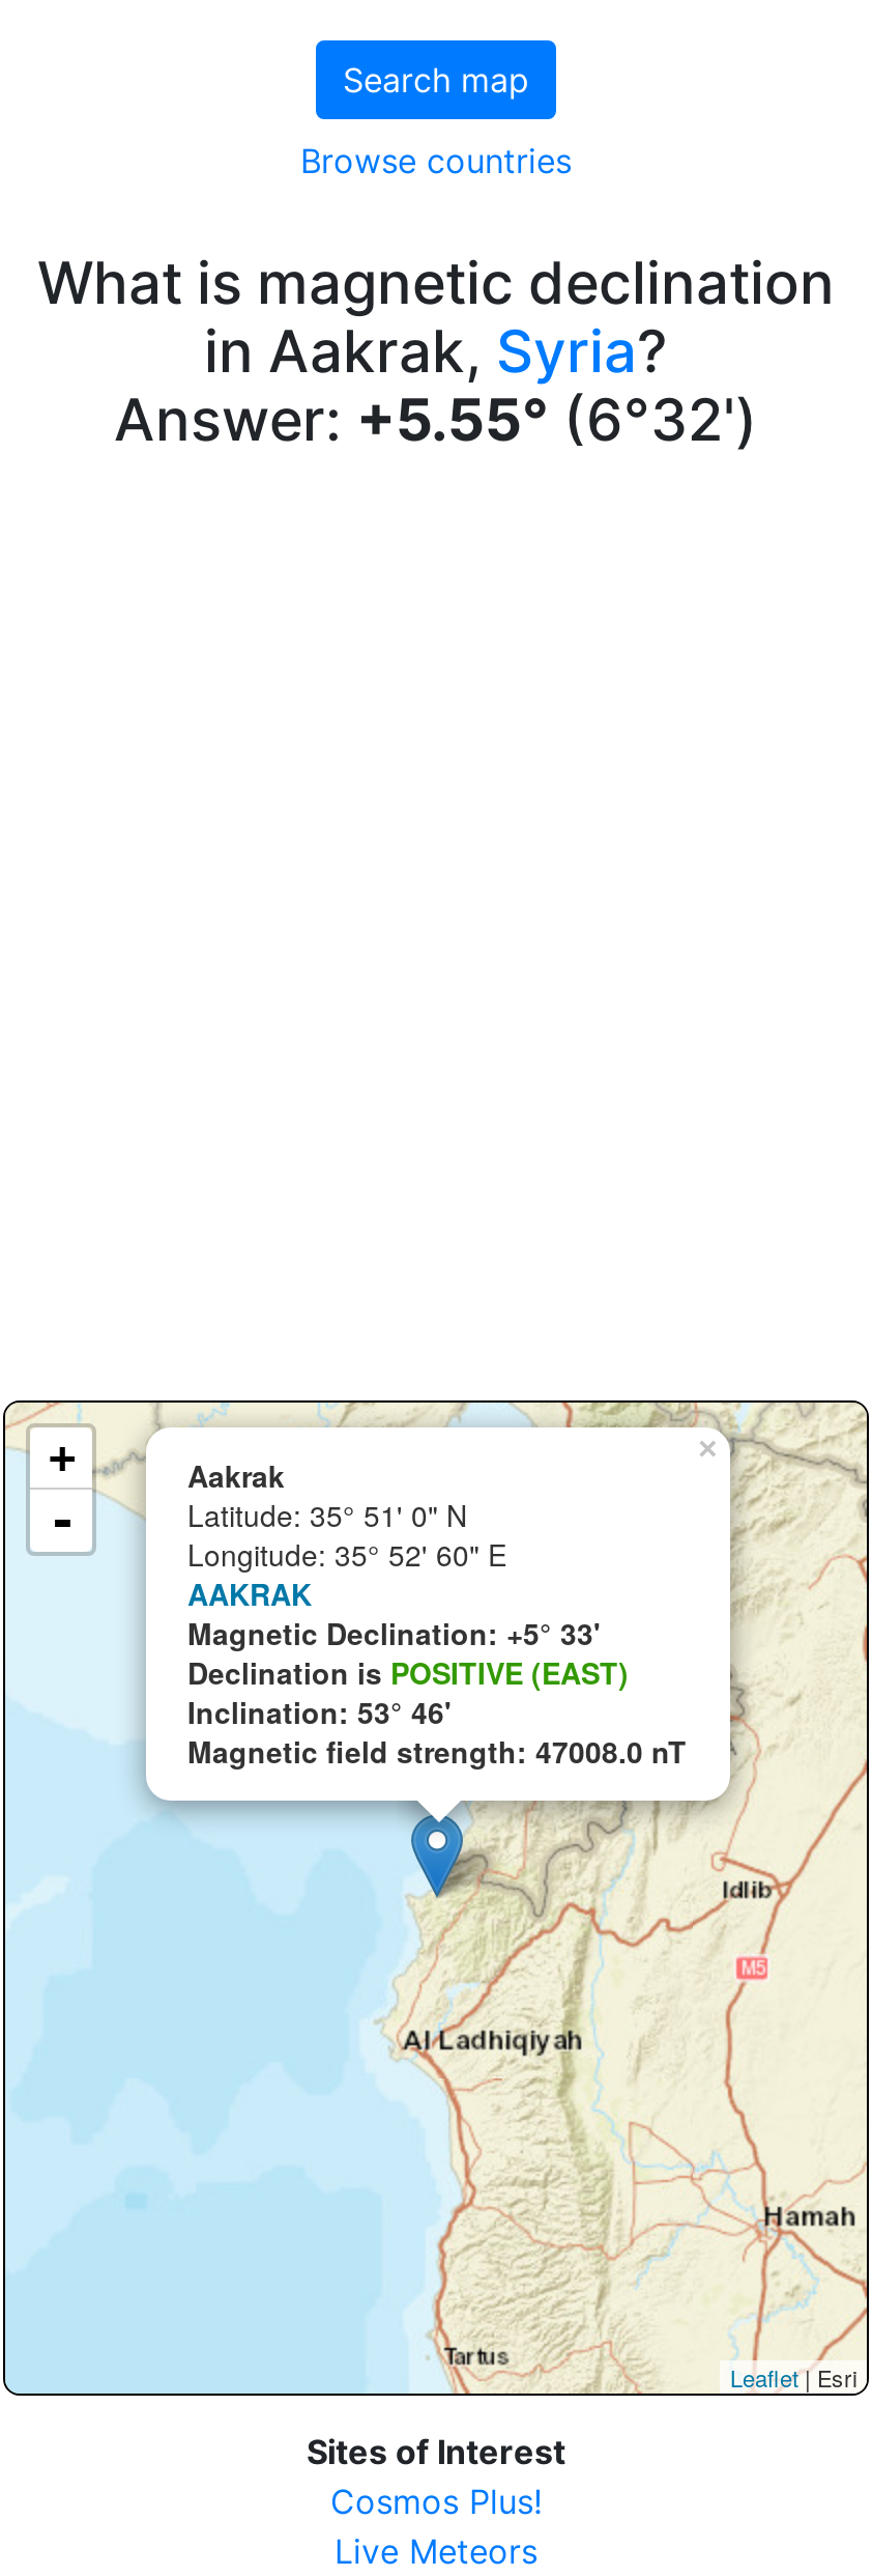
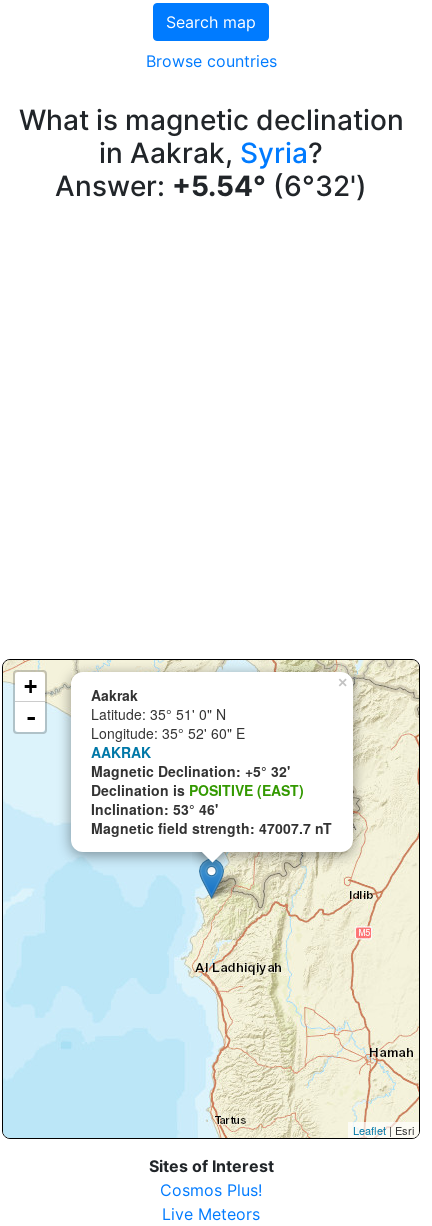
[114,385,758,455] Answer: +5.55° (6°32') -> [55,169,367,203] Answer: +5.54° (6°32')
[187,1612,600,1653] Magnetic Declination: +5° 33' -> [91,761,290,781] Magnetic Declination: +5° 32'
[187,1730,687,1772] Magnetic field strength: 47008.0 nT -> [91,818,332,838] Magnetic field strength: 47007.7 nT

